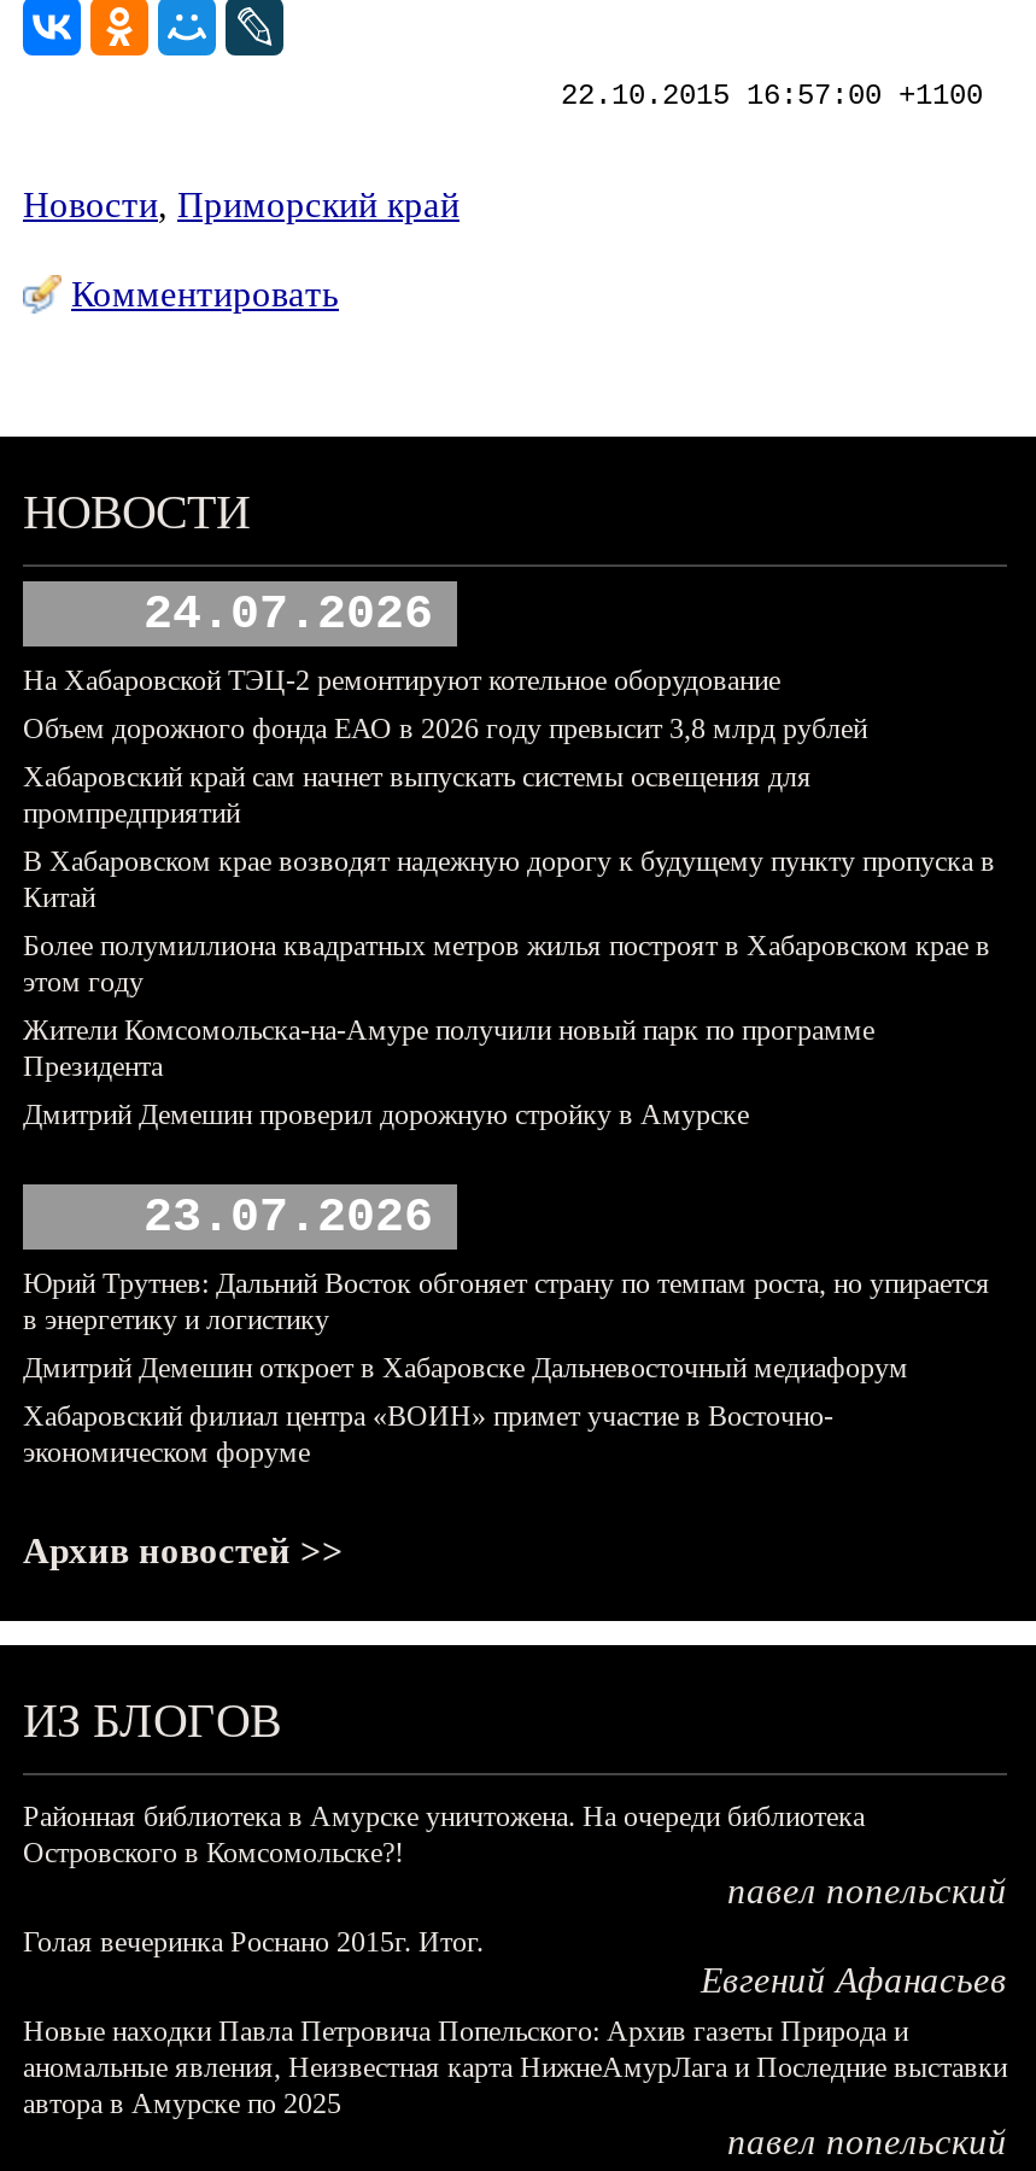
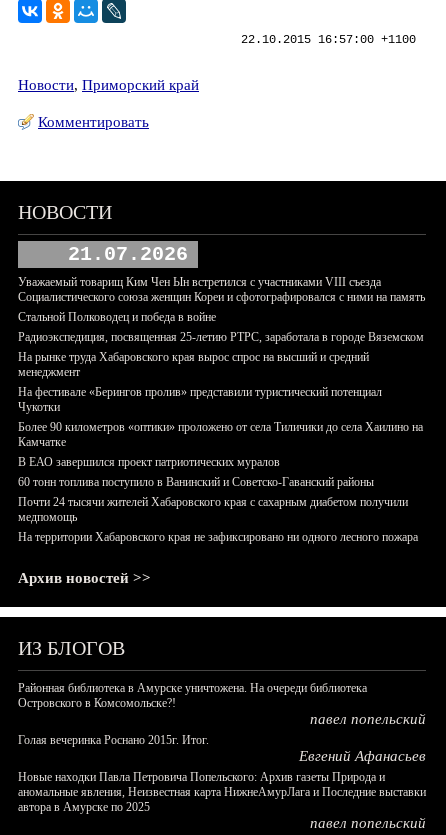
[23,586,995,1469] 24.07.2026 | На Хабаровской ТЭЦ-2 ремонтируют котельное оборудование | Объем дорожного фонда ЕАО в 2026 году превысит 3,8 млрд рублей | Хабаровский край сам начнет выпускать системы освещения для | промпредприятий | В Хабаровском крае возводят надежную дорогу к будущему пункту пропуска в | Китай | Более полумиллиона квадратных метров жилья построят в Хабаровском крае в | этом году | Жители Комсомольска-на-Амуре получили новый парк по программе | Президента | Дмитрий Демешин проверил дорожную стройку в Амурске | 23.07.2026 | Юрий Трутнев: Дальний Восток обгоняет страну по темпам роста, но упирается | в энергетику и логистику | Дмитрий Демешин откроет в Хабаровске Дальневосточный медиафорум | Хабаровский филиал центра «ВОИН» примет участие в Восточно- | экономическом форуме -> [18,243,425,544] 21.07.2026 | Уважаемый товарищ Ким Чен Ын встретился с участниками VIII съезда | Социалистического союза женщин Кореи и сфотографировался с ними на память | Стальной Полководец и победа в войне | Радиоэкспедиция, посвященная 25-летию РТРС, заработала в городе Вяземском | На рынке труда Хабаровского края вырос спрос на высший и средний | менеджмент | На фестивале «Берингов пролив» представили туристический потенциал | Чукотки | Более 90 километров «оптики» проложено от села Тиличики до села Хаилино на | Камчатке | В ЕАО завершился проект патриотических муралов | 60 тонн топлива поступило в Ванинский и Советско-Гаванский районы | Почти 24 тысячи жителей Хабаровского края с сахарным диабетом получили | медпомощь | На территории Хабаровского края не зафиксировано ни одного лесного пожара

